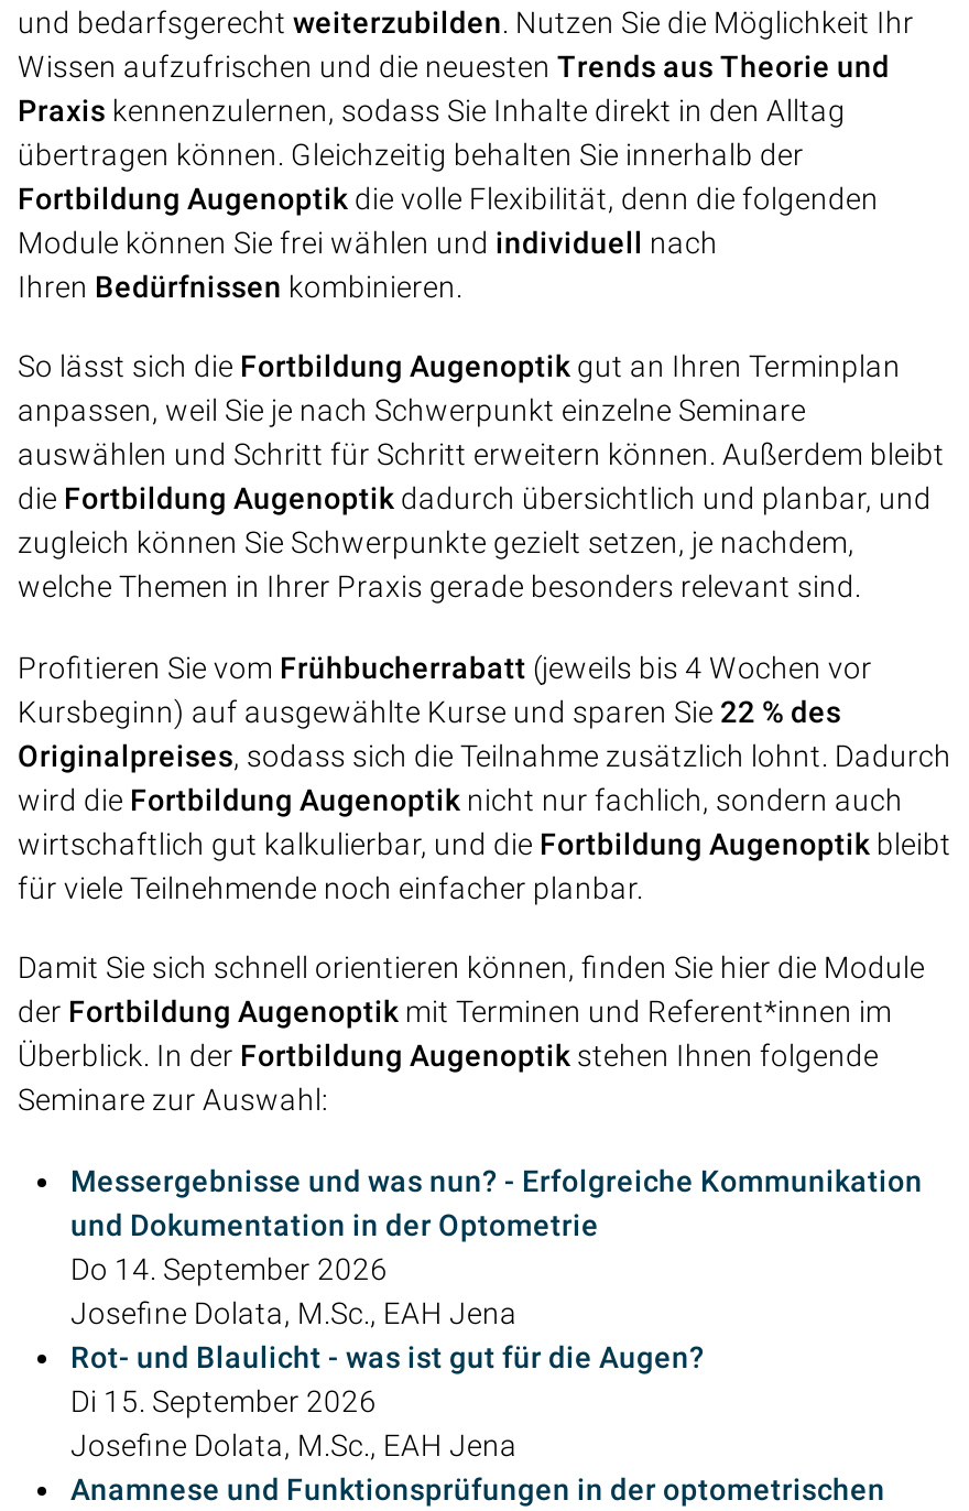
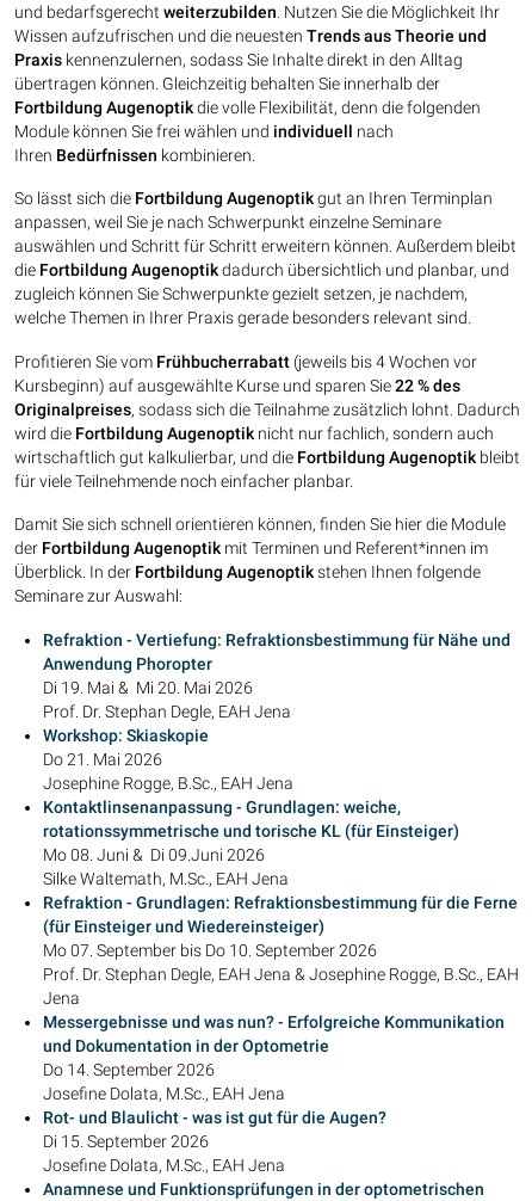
none -> [43,630,519,1007] Refraktion - Vertiefung: Refraktionsbestimmung für Nähe und | Anwendung Phoropter | Di 19. Mai & Mi 20. Mai 2026 | Prof. Dr. Stephan Degle, EAH Jena | Workshop: Skiaskopie | Do 21. Mai 2026 | Josephine Rogge, B.Sc., EAH Jena | Kontaktlinsenanpassung - Grundlagen: weiche, | rotationssymmetrische und torische KL (für Einsteiger) | Mo 08. Juni & Di 09.Juni 2026 | Silke Waltemath, M.Sc., EAH Jena | Refraktion - Grundlagen: Refraktionsbestimmung für die Ferne | (für Einsteiger und Wiedereinsteiger) | Mo 07. September bis Do 10. September 2026 | Prof. Dr. Stephan Degle, EAH Jena & Josephine Rogge, B.Sc., EAH | Jena

